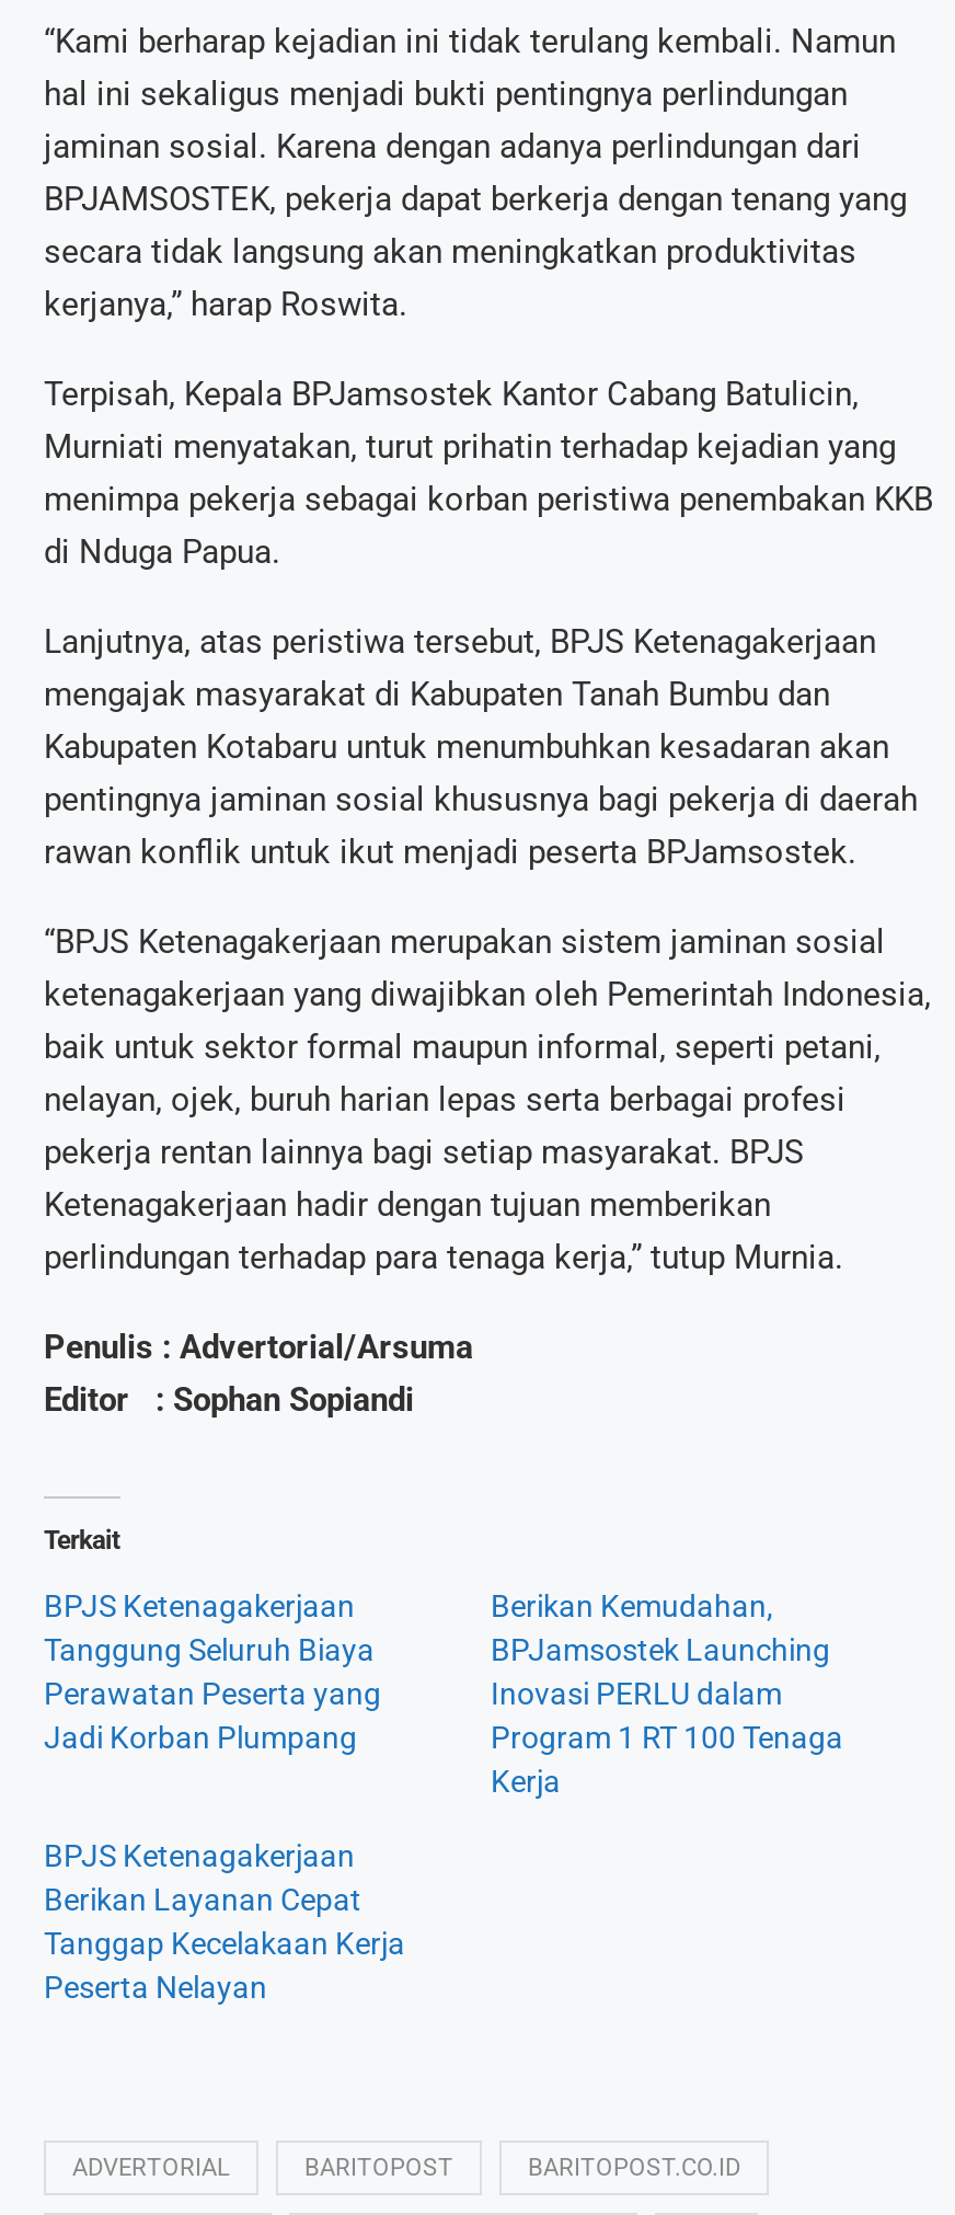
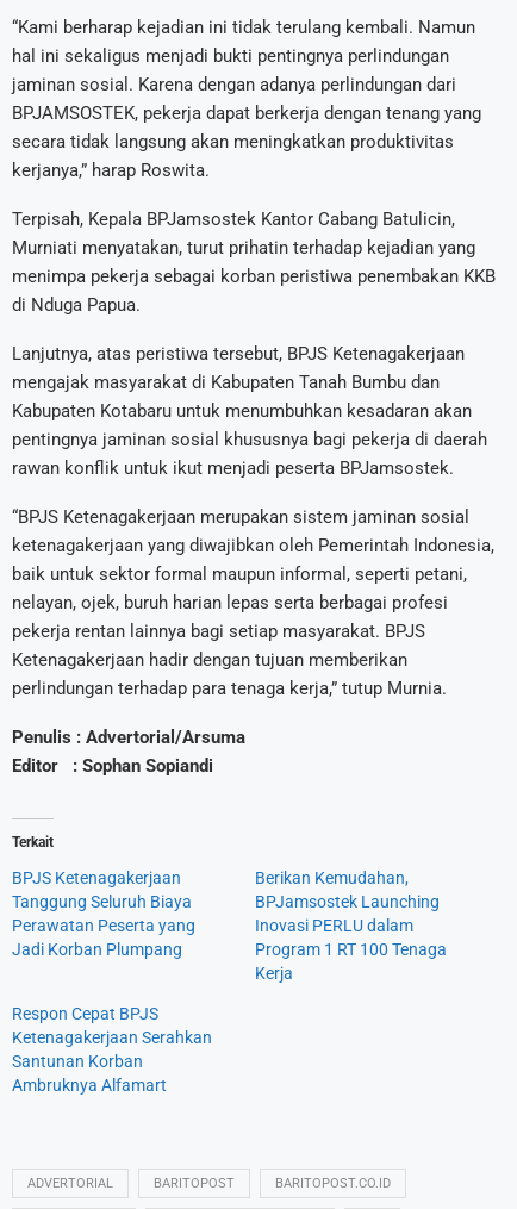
[44,1838,405,2005] BPJS Ketenagakerjaan | Berikan Layanan Cepat | Tanggap Kecelakaan Kerja | Peserta Nelayan -> [12,1004,212,1095] Respon Cepat BPJS | Ketenagakerjaan Serahkan | Santunan Korban | Ambruknya Alfamart

